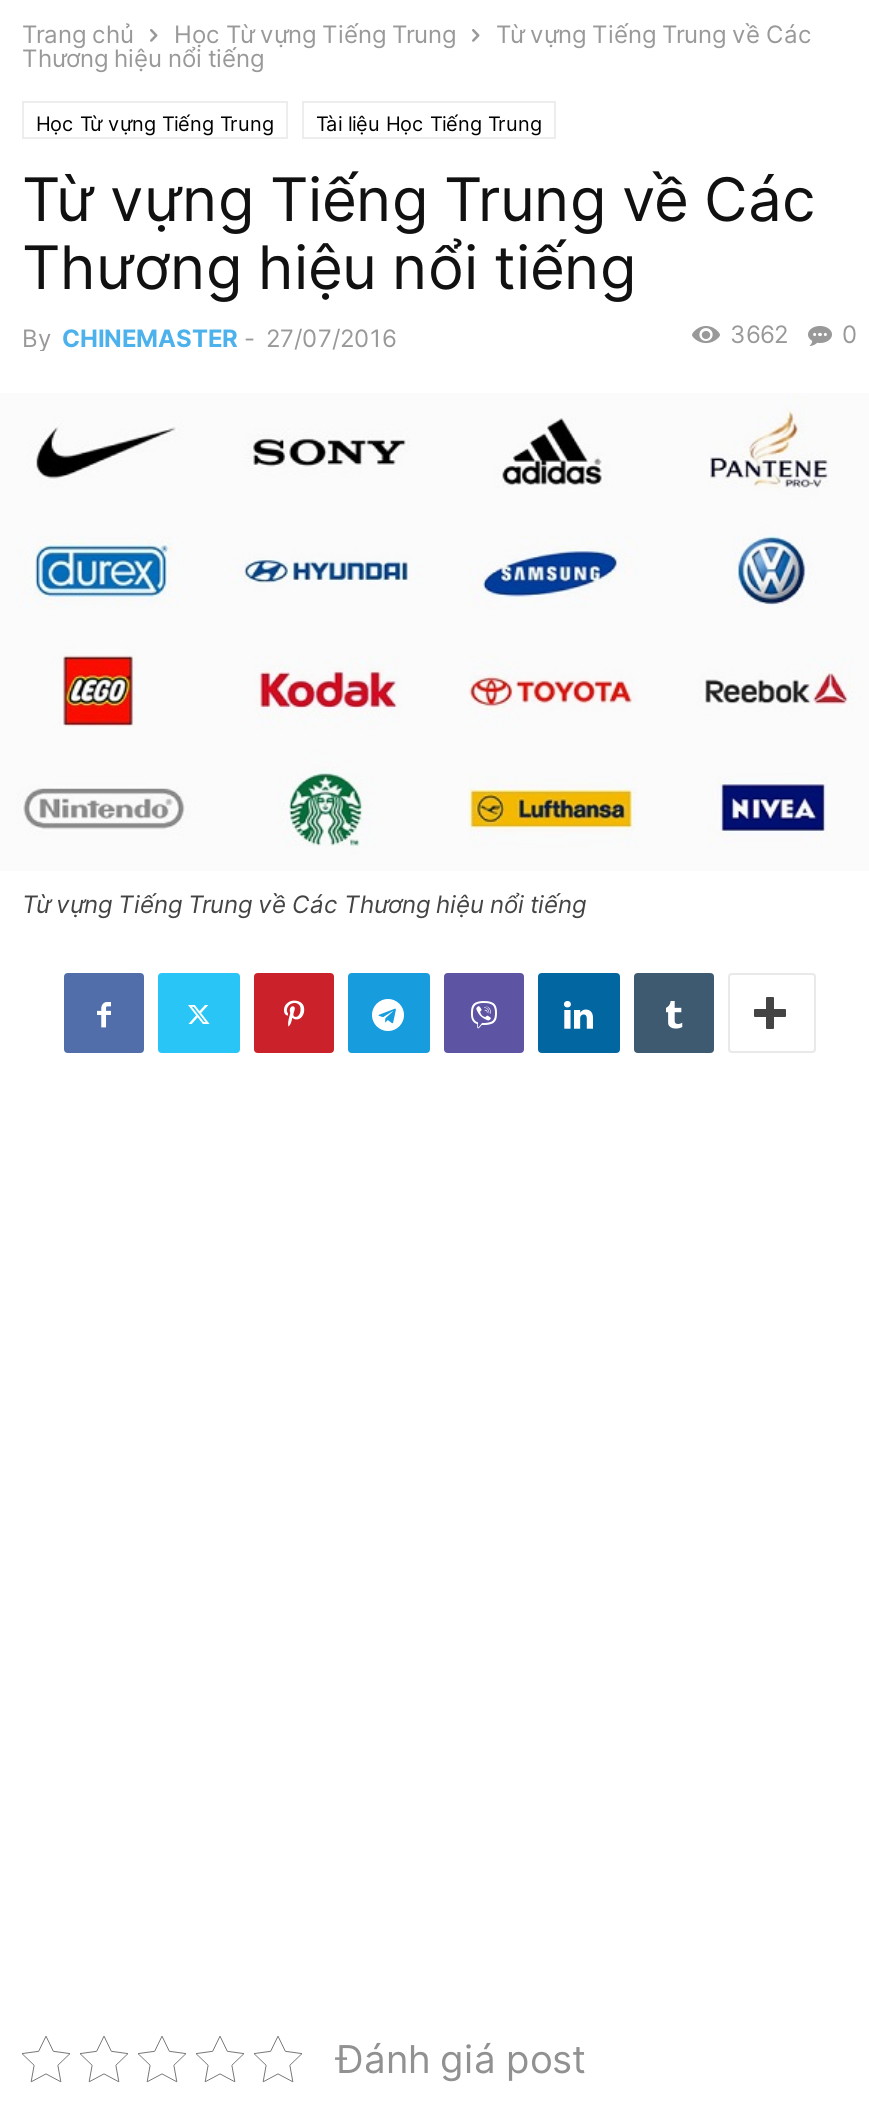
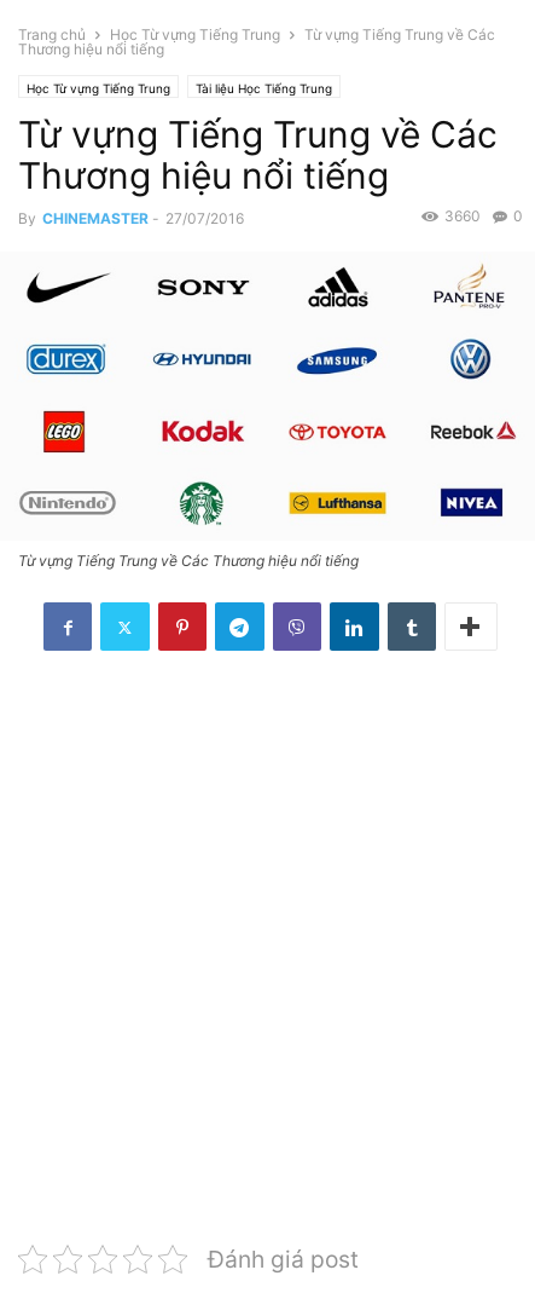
[730,319,858,349] 3662 0 -> [444,207,523,225] 3660 0

